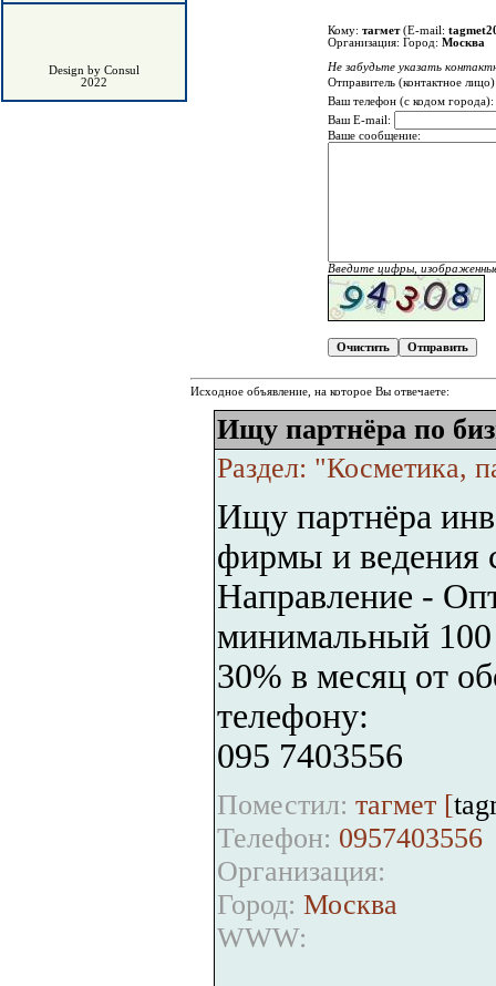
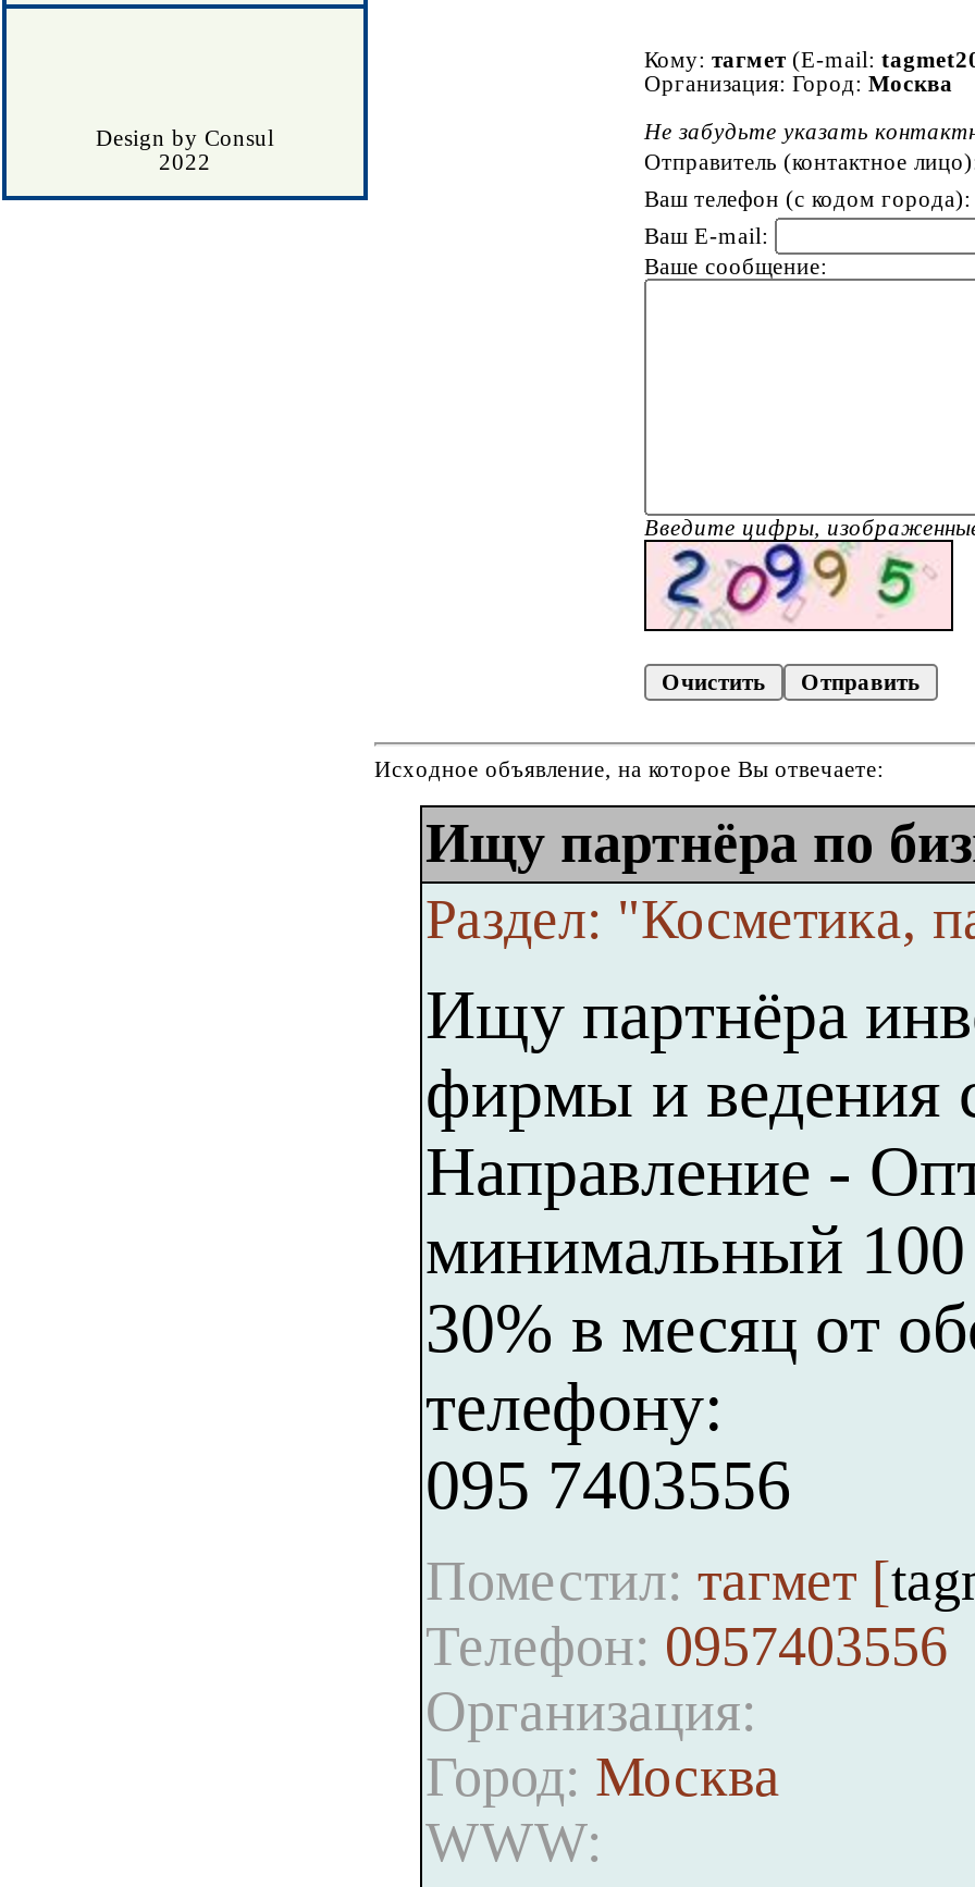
[330,277,483,319] [image] -> [646,544,947,629] [image]

